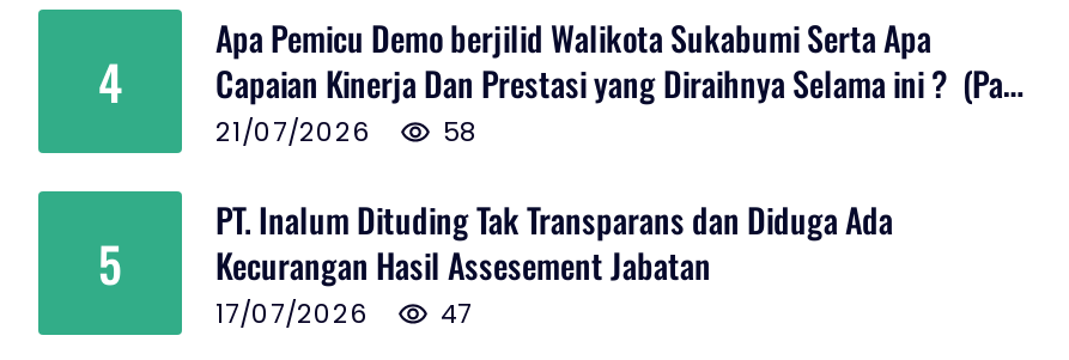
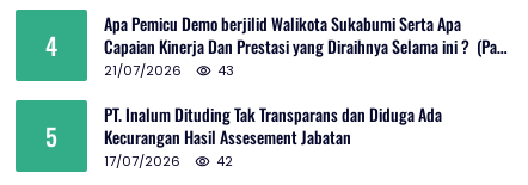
[443,112,476,150] 58 -> [217,61,234,80] 43
[215,294,472,332] 17/07/2026 47 -> [104,151,233,170] 17/07/2026 42

